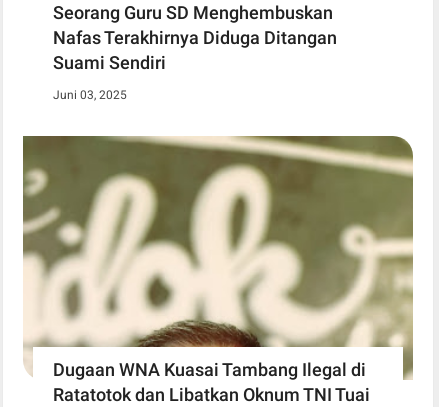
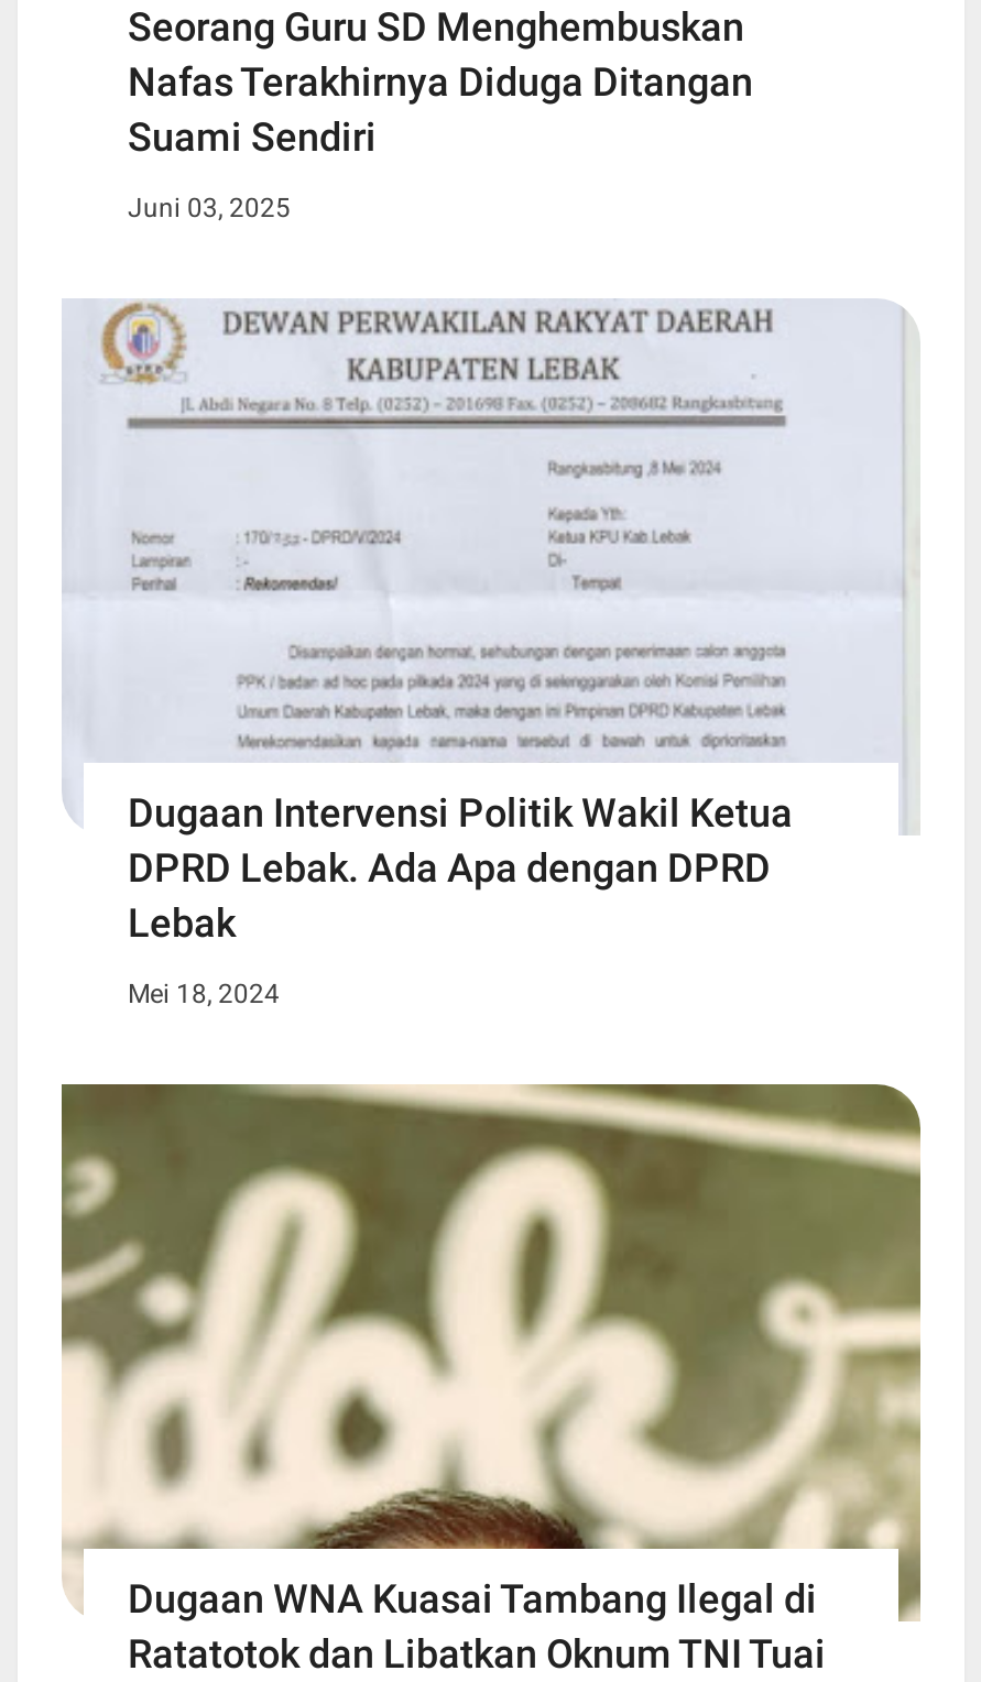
none -> [62,299,918,1010] [image] | Dugaan Intervensi Politik Wakil Ketua | DPRD Lebak. Ada Apa dengan DPRD | Lebak | Mei 18, 2024

